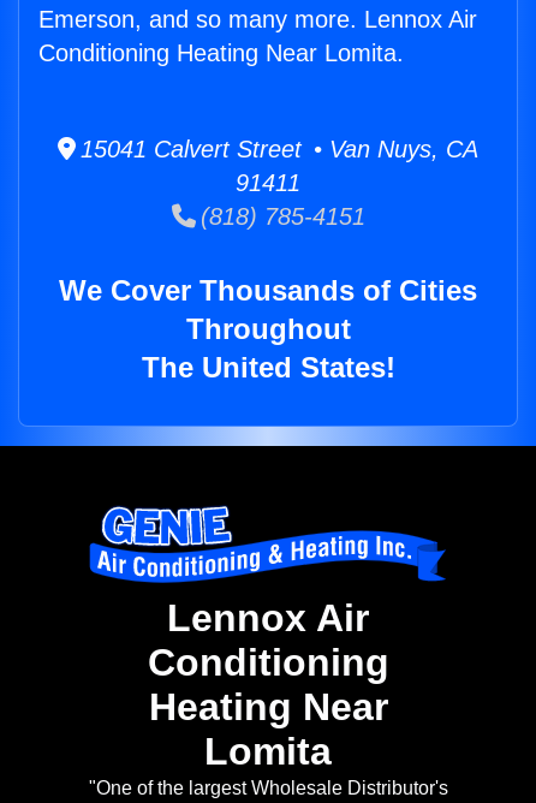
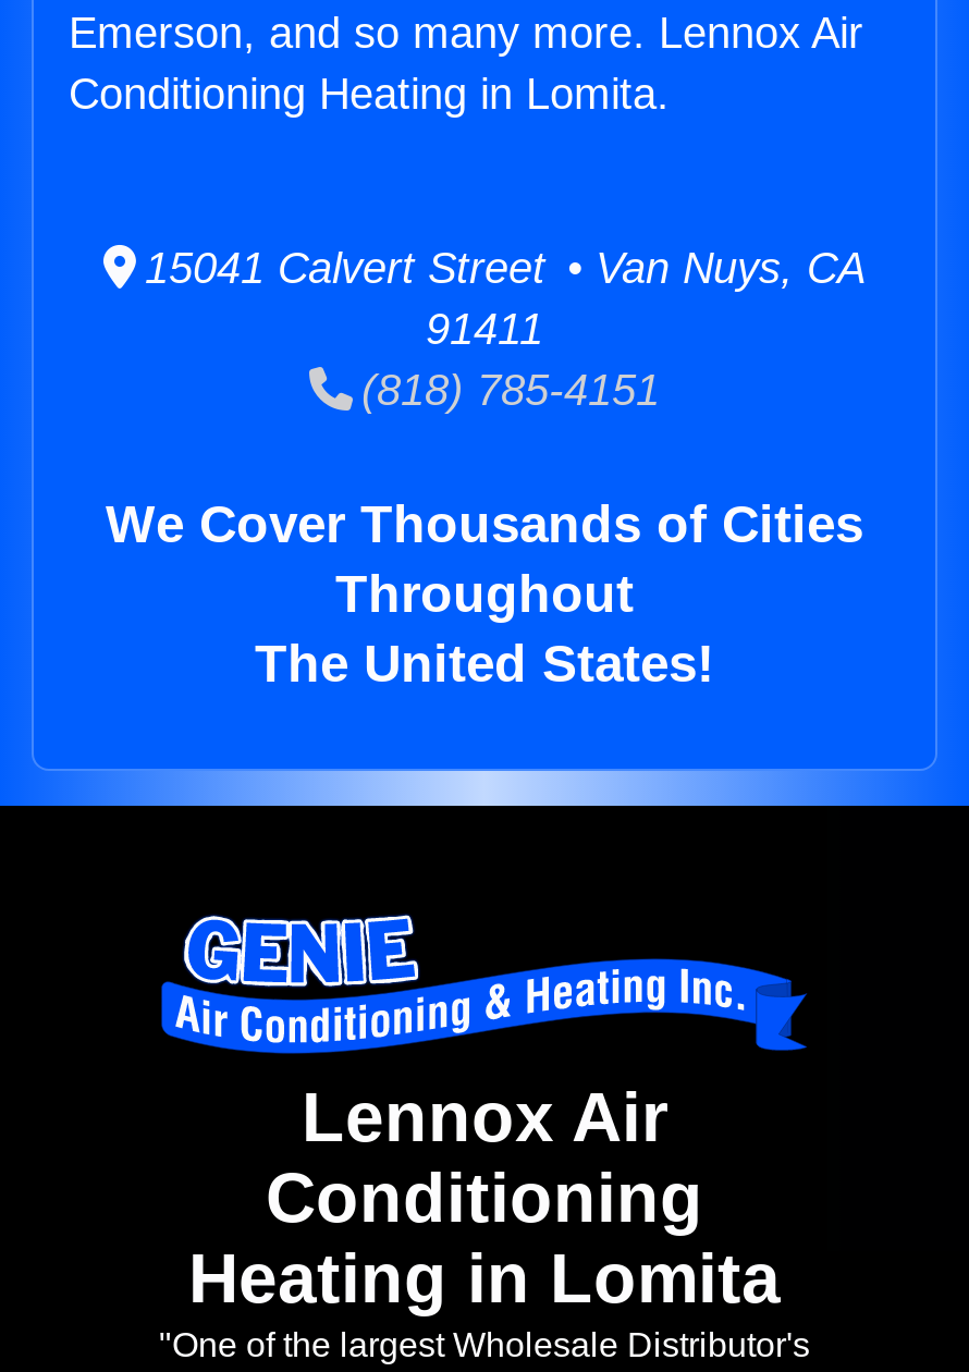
[38,40,404,66] Conditioning Heating Near Lomita. -> [69,70,670,118] Conditioning Heating in Lomita.
[148,686,388,773] Heating Near | Lomita -> [188,1240,781,1318] Heating in Lomita

